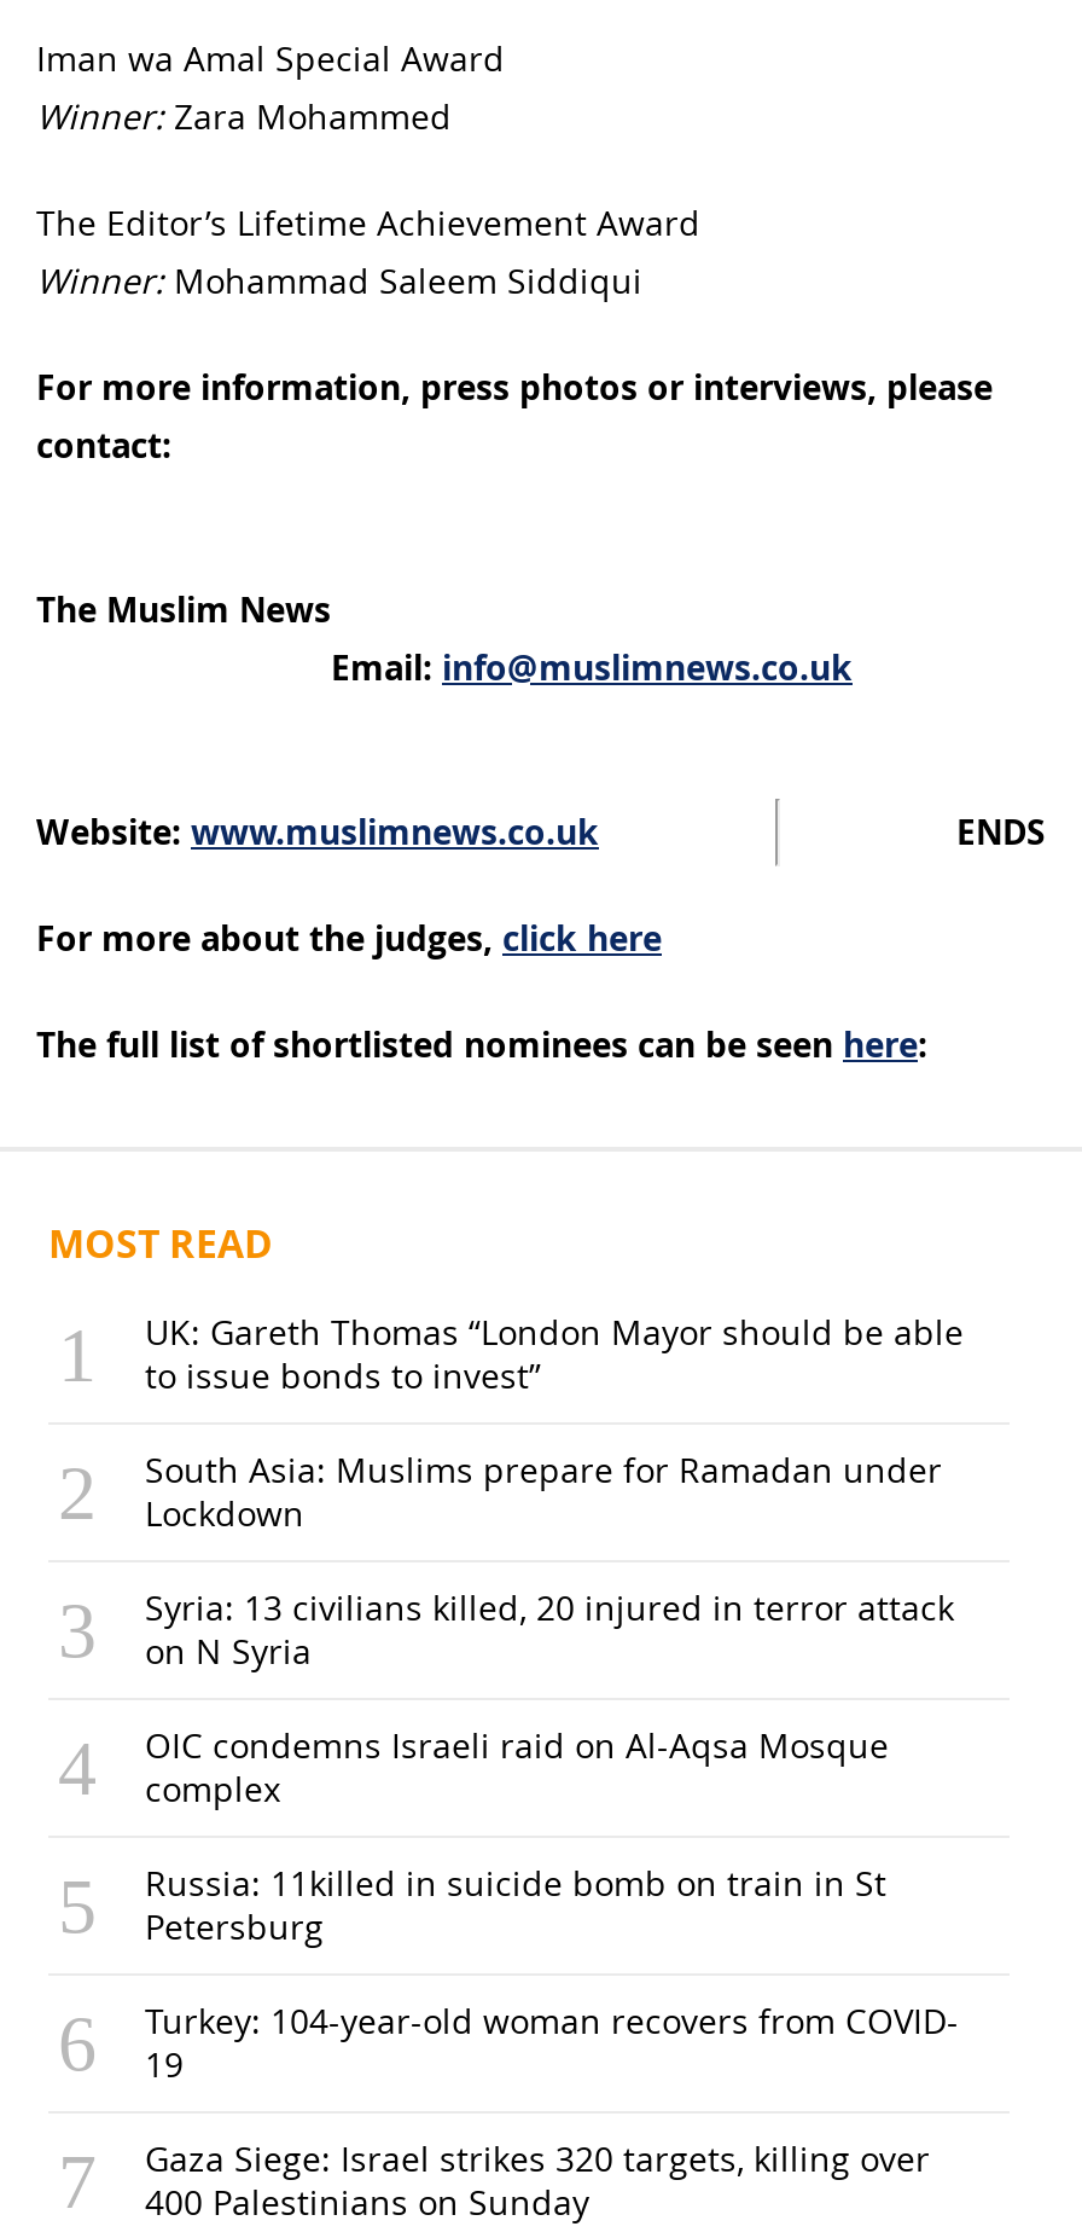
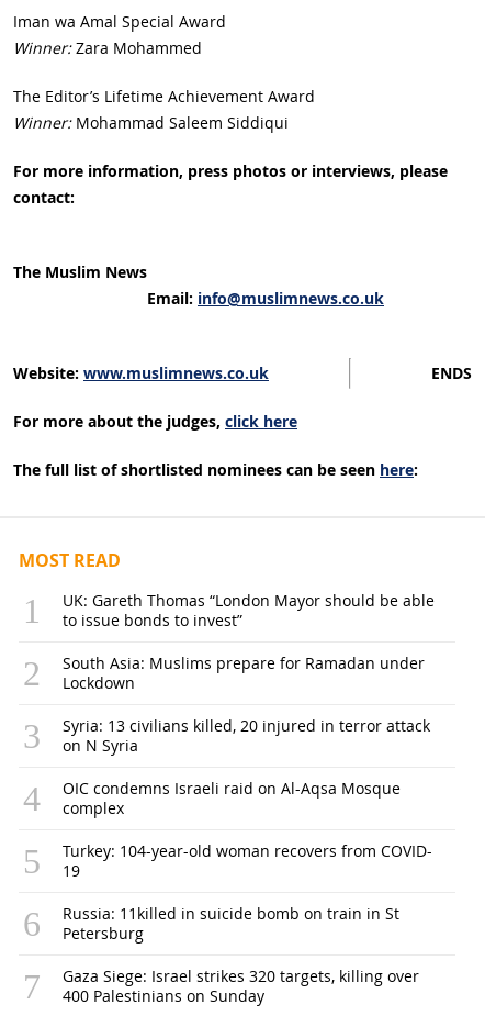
moved [145,1861,886,1950] -> [63,903,399,944]: Russia: 11killed in suicide bomb on train in St | Petersburg
moved [145,1998,959,2088] -> [63,841,432,881]: Turkey: 104-year-old woman recovers from COVID- | 19

